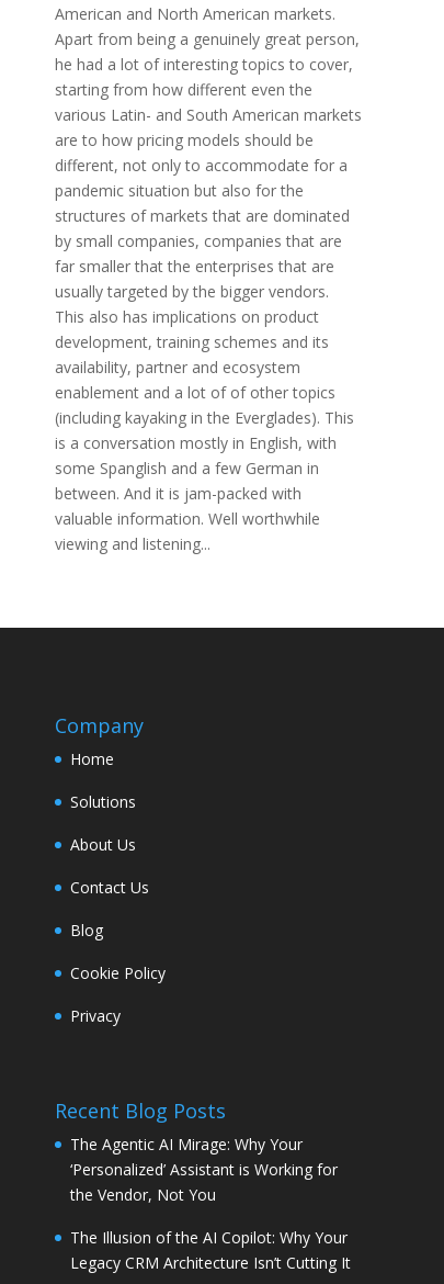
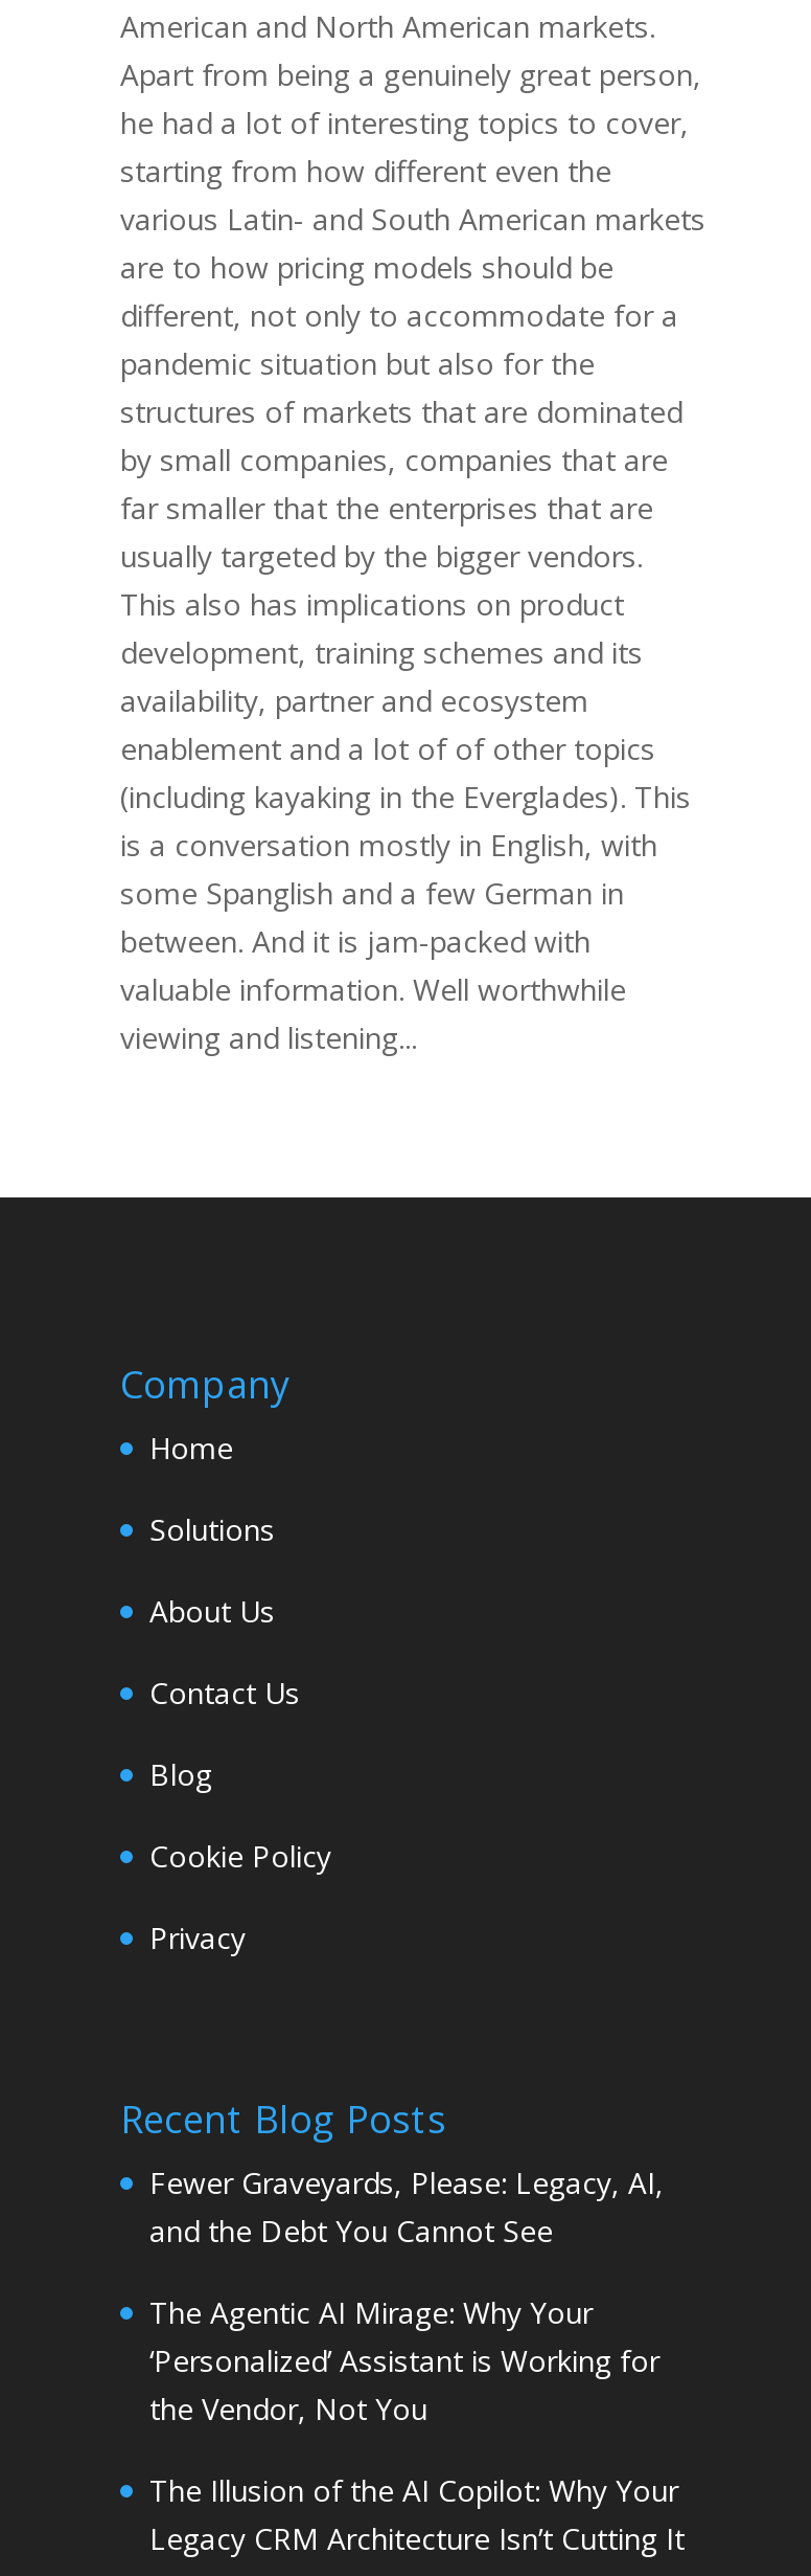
none -> [149,2161,664,2249] Fewer Graveyards, Please: Legacy, AI, | and the Debt You Cannot See

